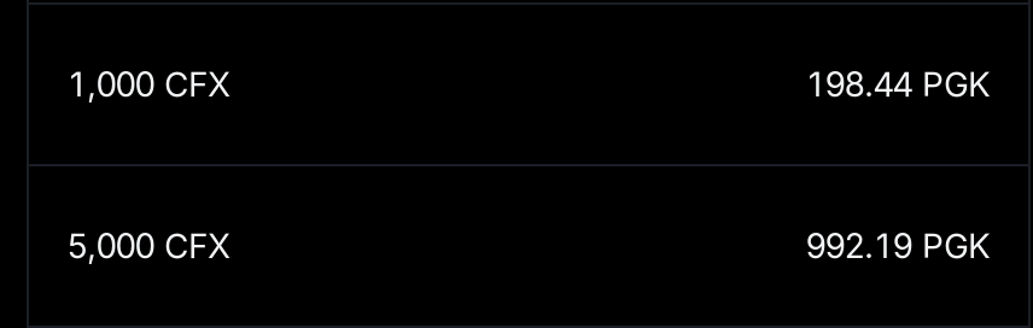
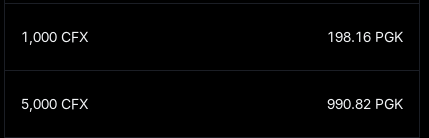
[806,63,990,104] 198.44 PGK -> [327,28,403,45] 198.16 PGK
[806,224,990,265] 992.19 PGK -> [327,95,403,112] 990.82 PGK

